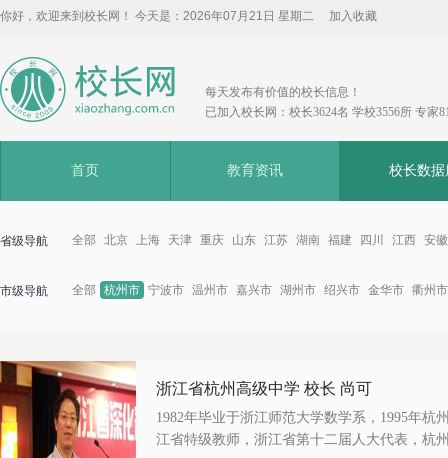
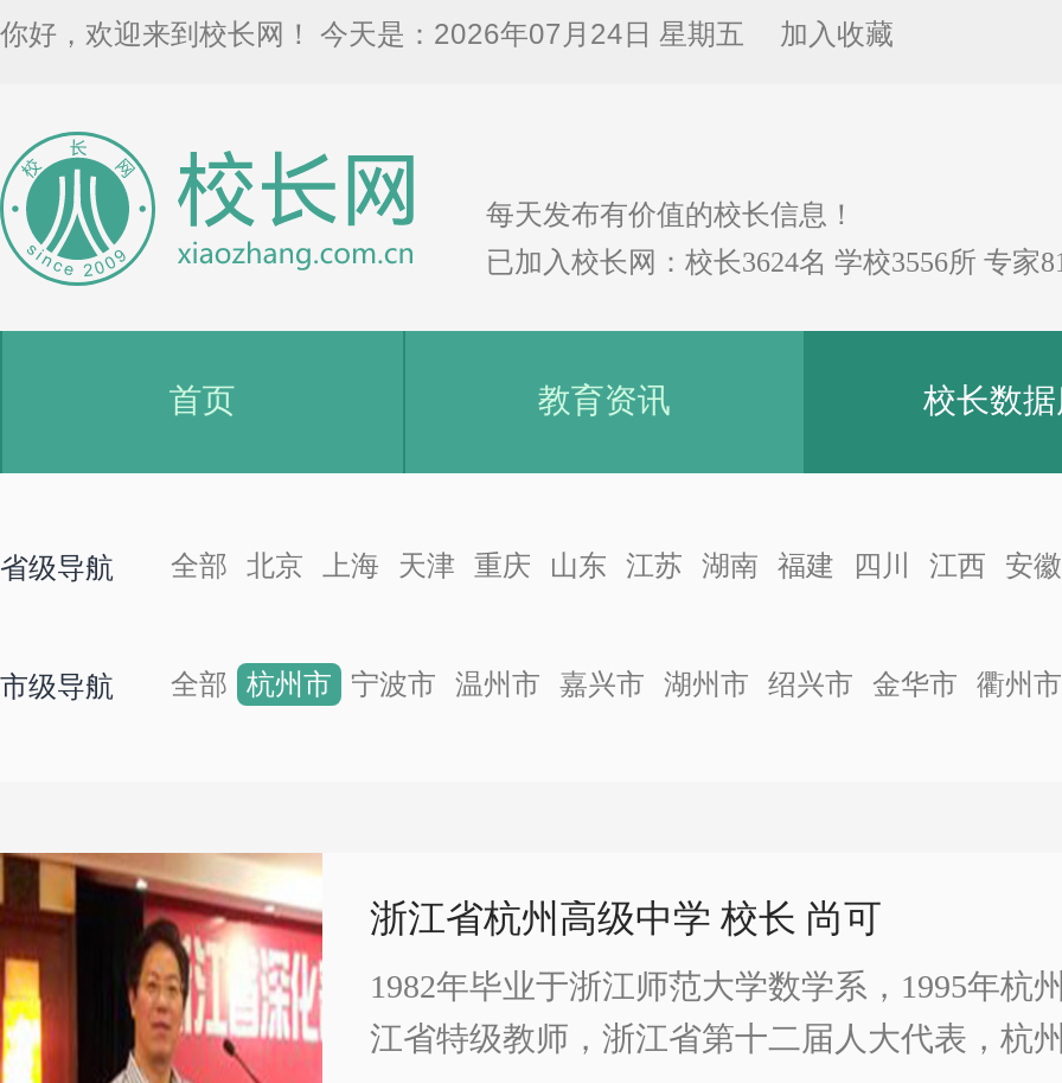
[0,9,314,23] 你好，欢迎来到校长网！ 今天是：2026年07月21日 星期二 -> [0,18,744,51] 你好，欢迎来到校长网！ 今天是：2026年07月24日 星期五

